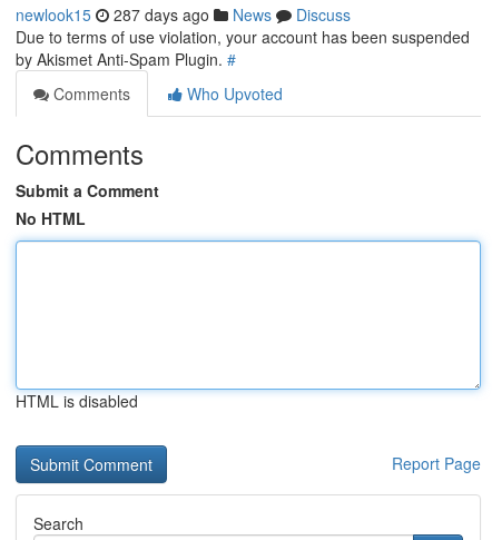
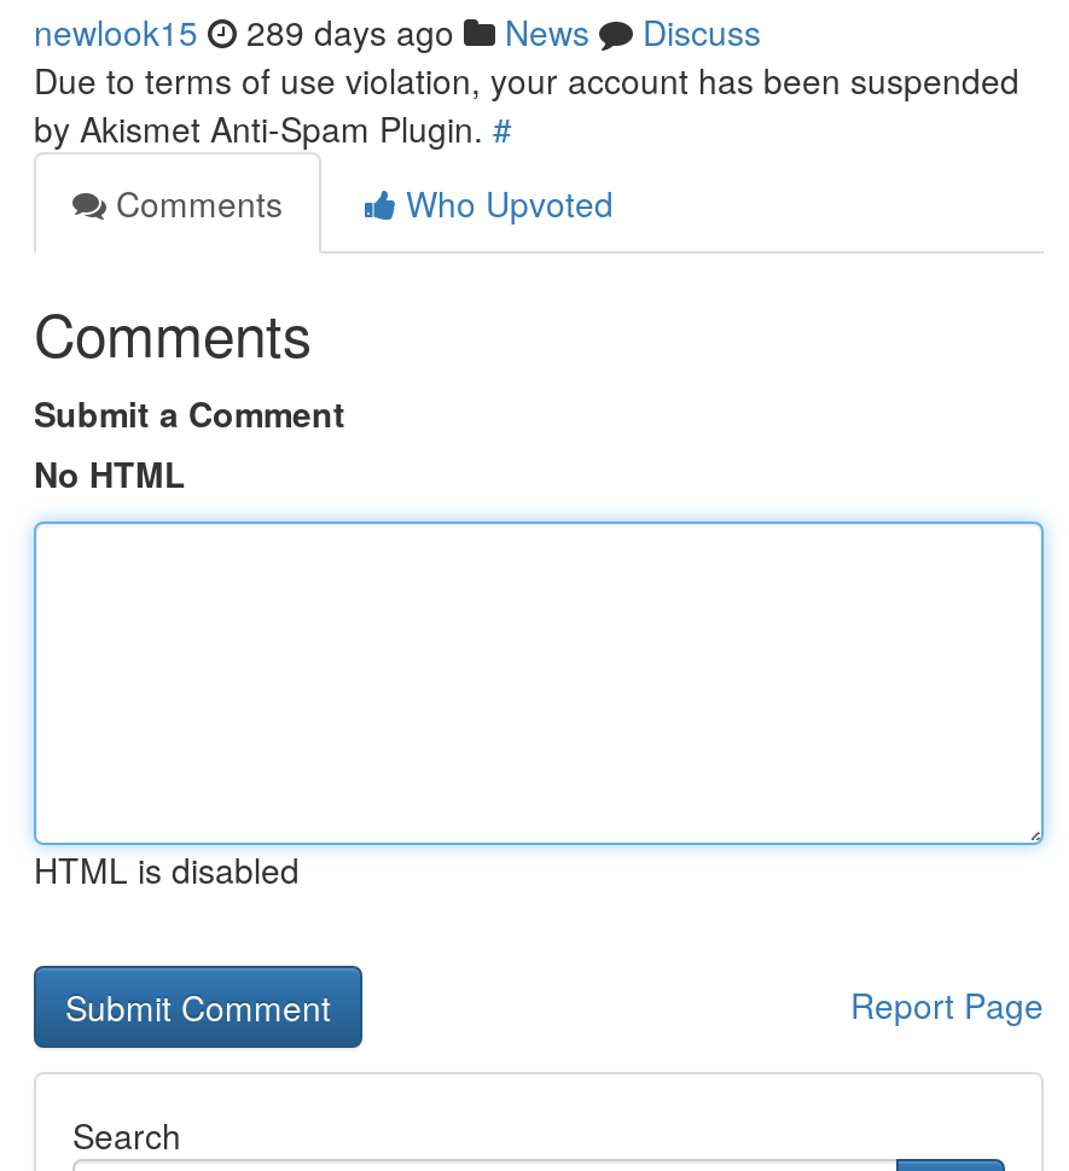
[16,3,351,26] newlook15 287 days ago News Discuss -> [34,7,761,56] newlook15 289 days ago News Discuss

